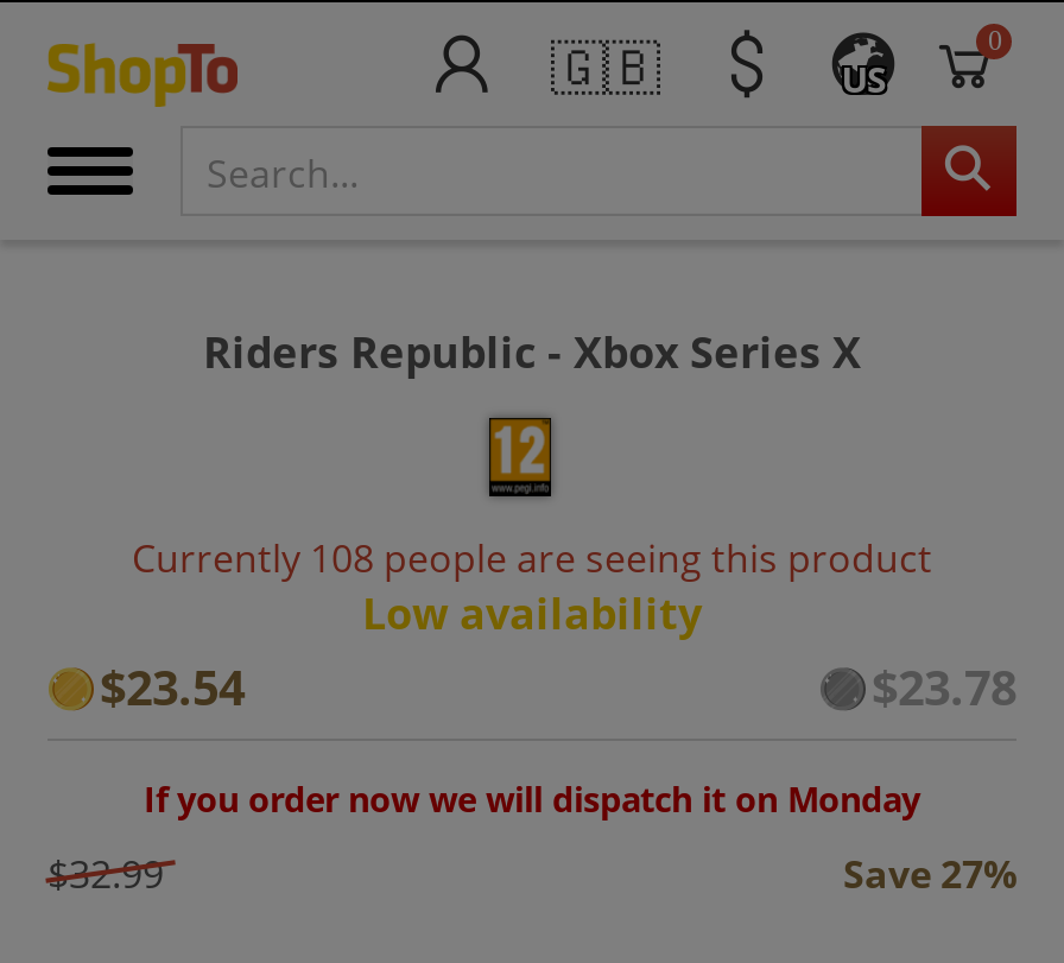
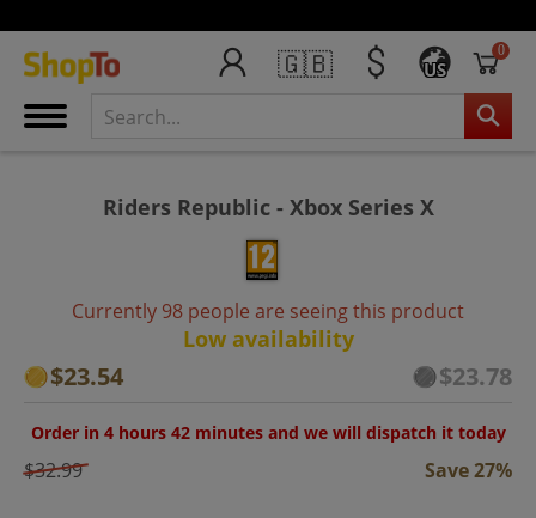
[132,531,932,583] Currently 108 people are seeing this product -> [72,297,464,324] Currently 98 people are seeing this product
[144,776,920,821] If you order now we will dispatch it on Monday -> [31,421,505,443] Order in 4 hours 42 minutes and we will dispatch it today

